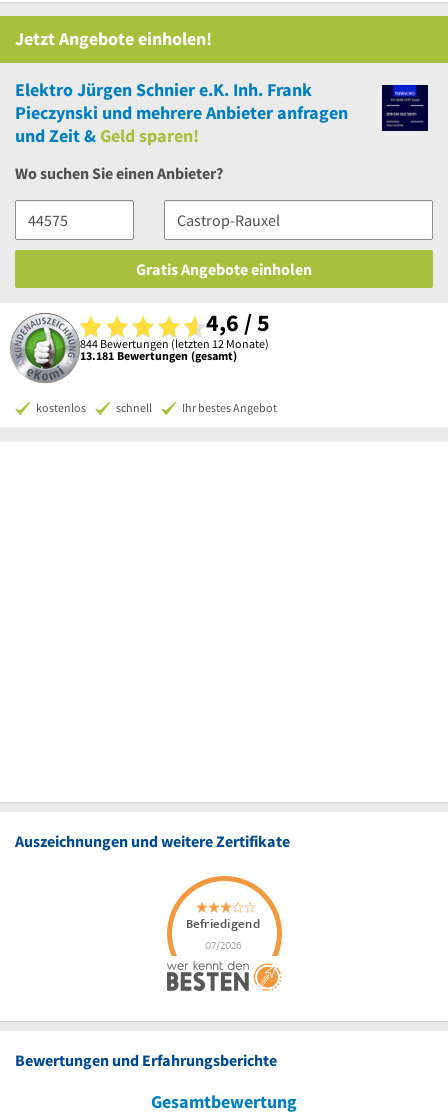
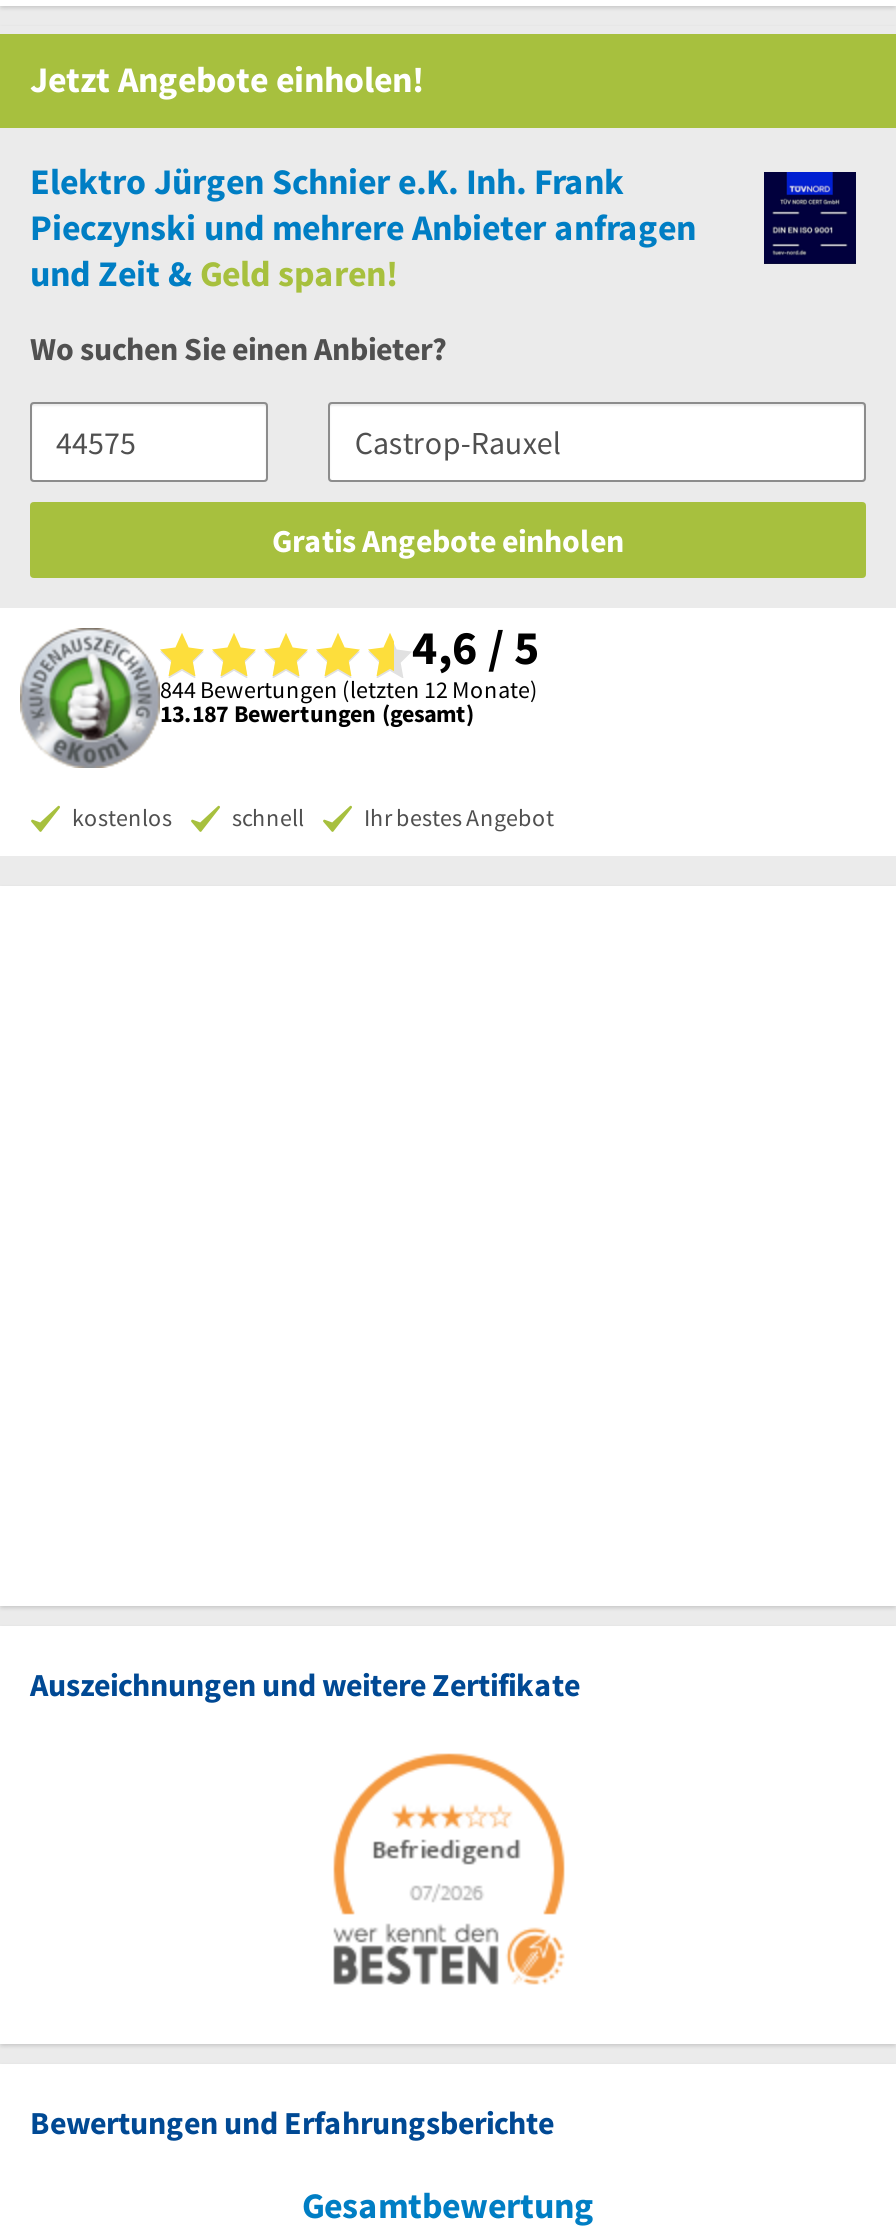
[80,347,237,362] 13.181 Bewertungen (gesamt) -> [160,697,474,727] 13.187 Bewertungen (gesamt)

